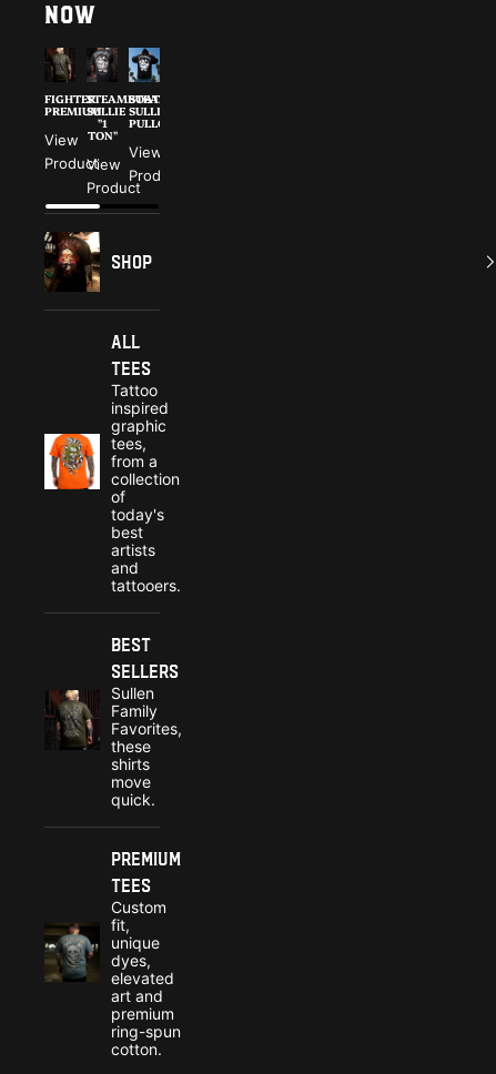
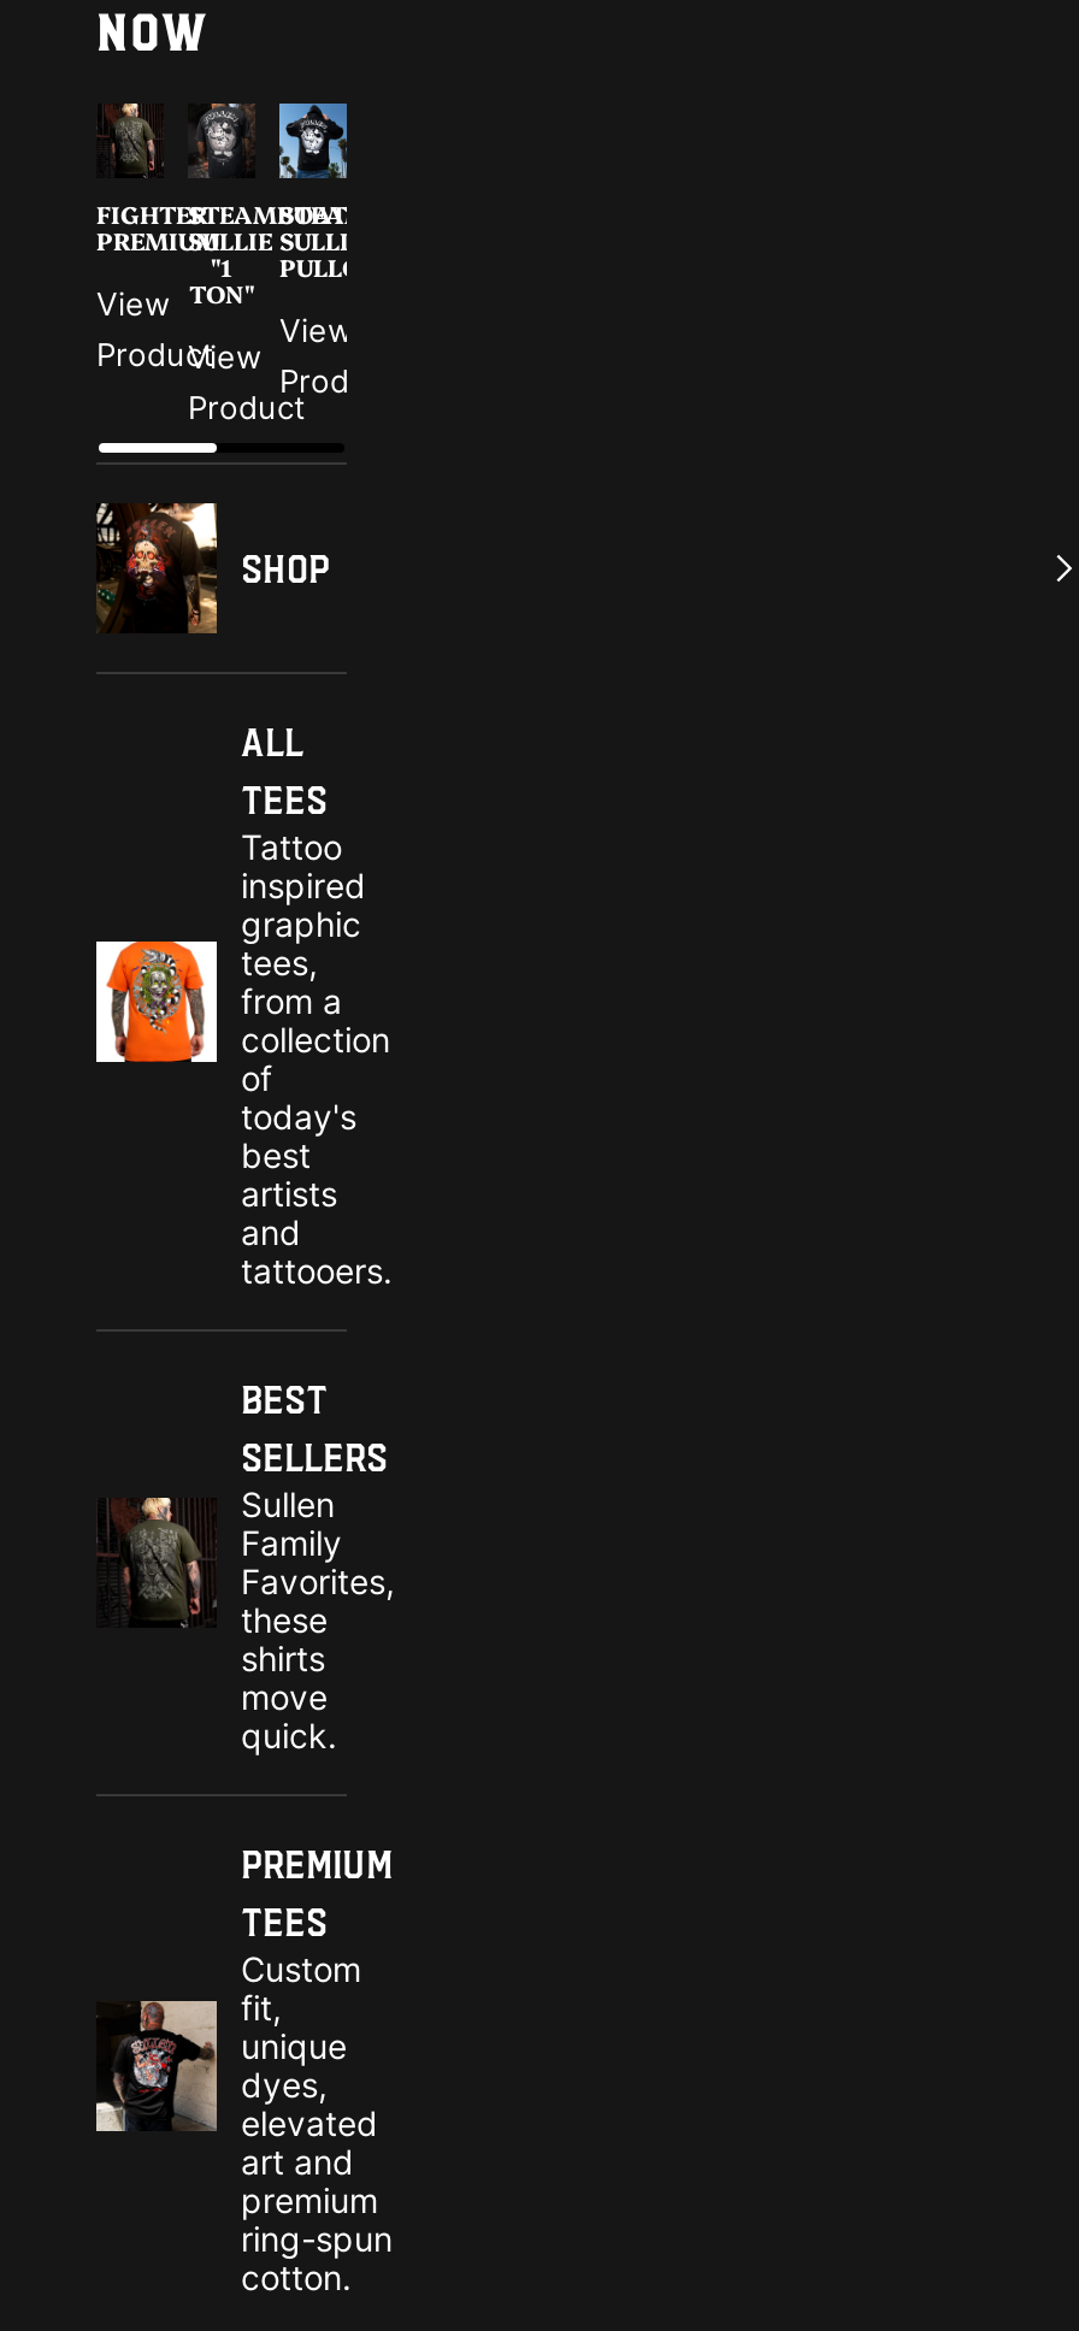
[44,922,100,982] [image] -> [94,1999,219,2134] [image]

